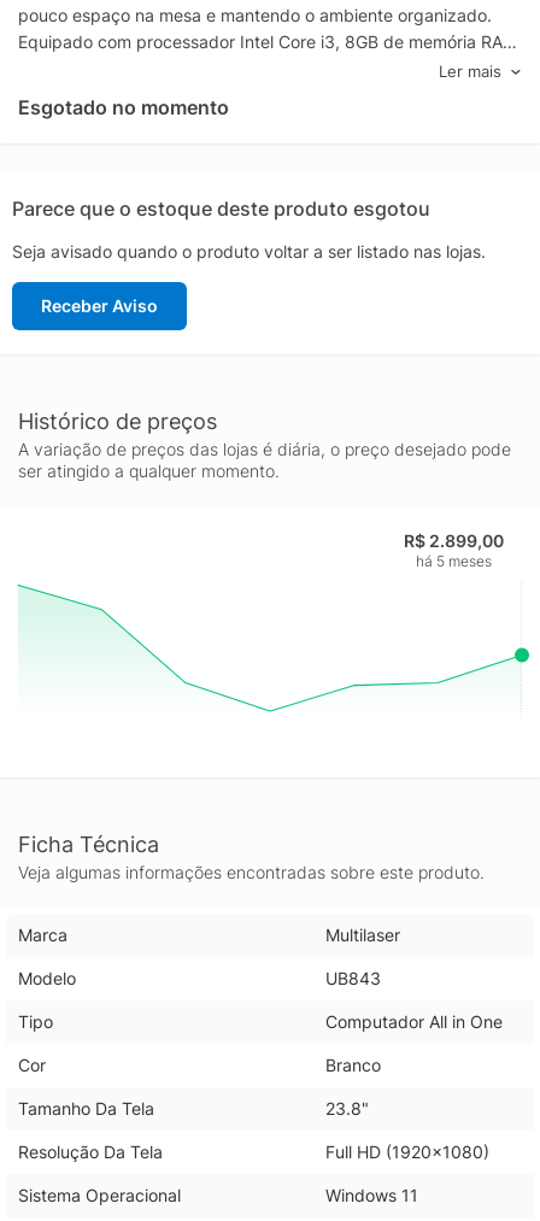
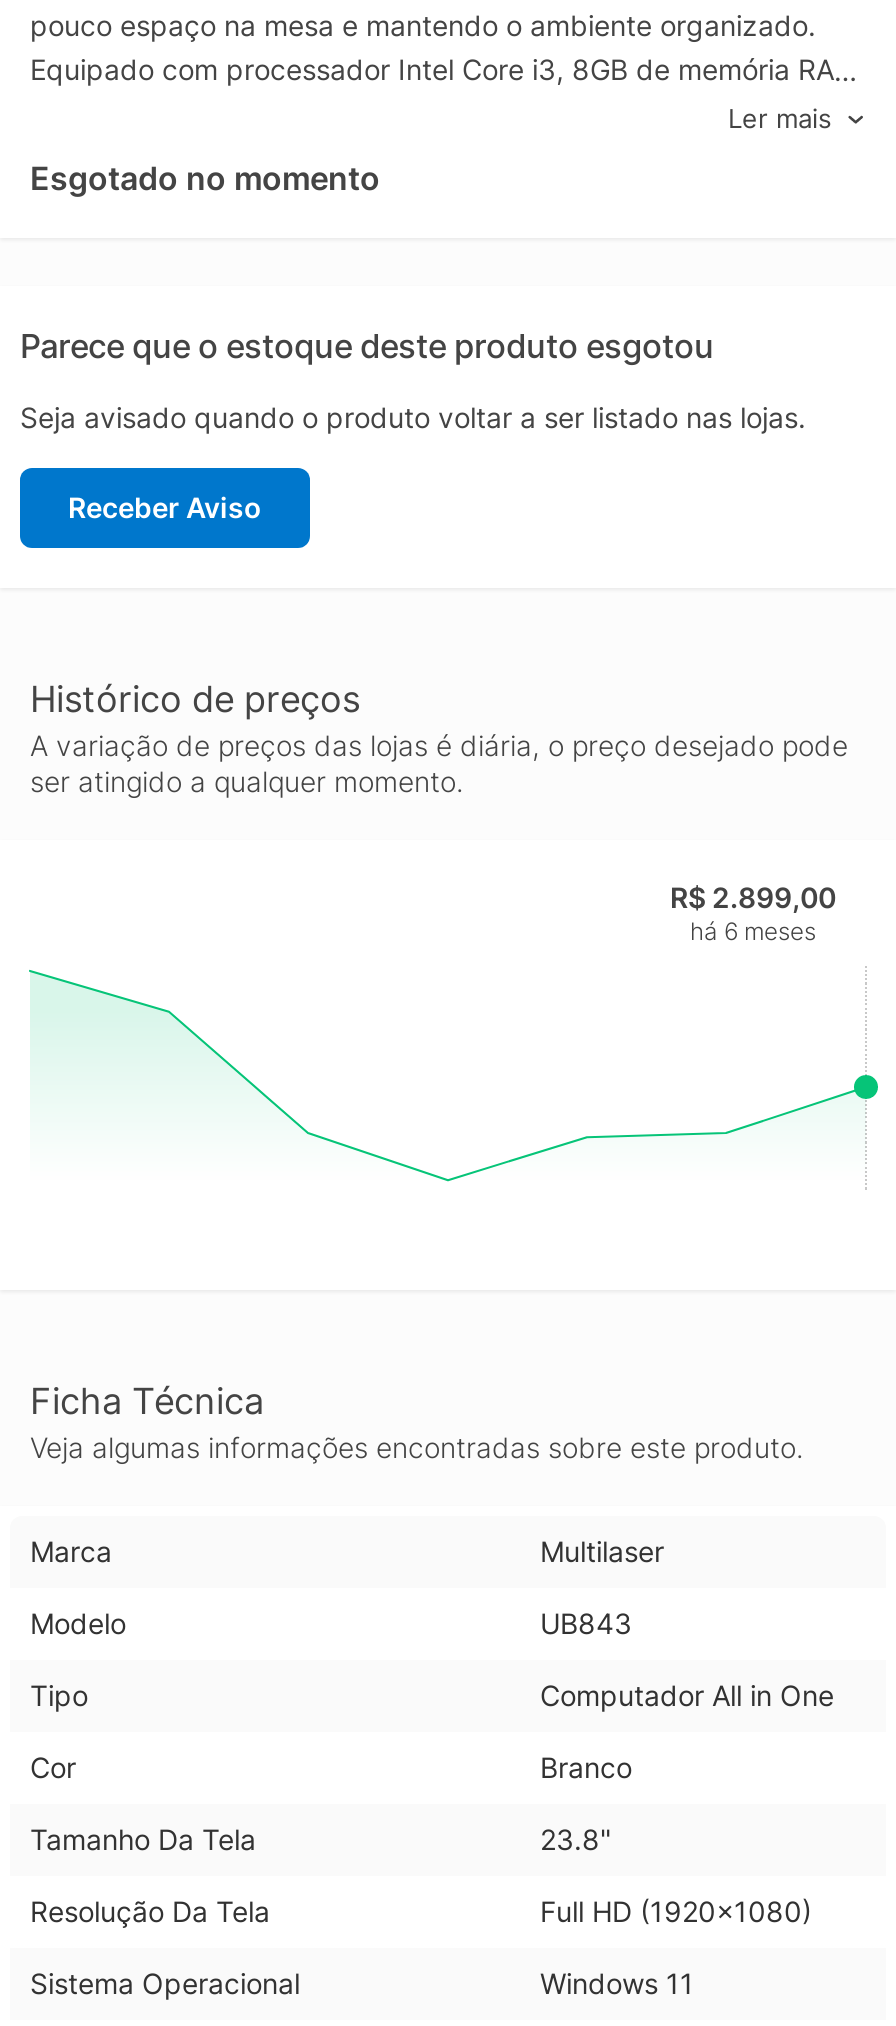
[416,552,492,570] há 5 meses -> [690,916,816,946] há 6 meses

